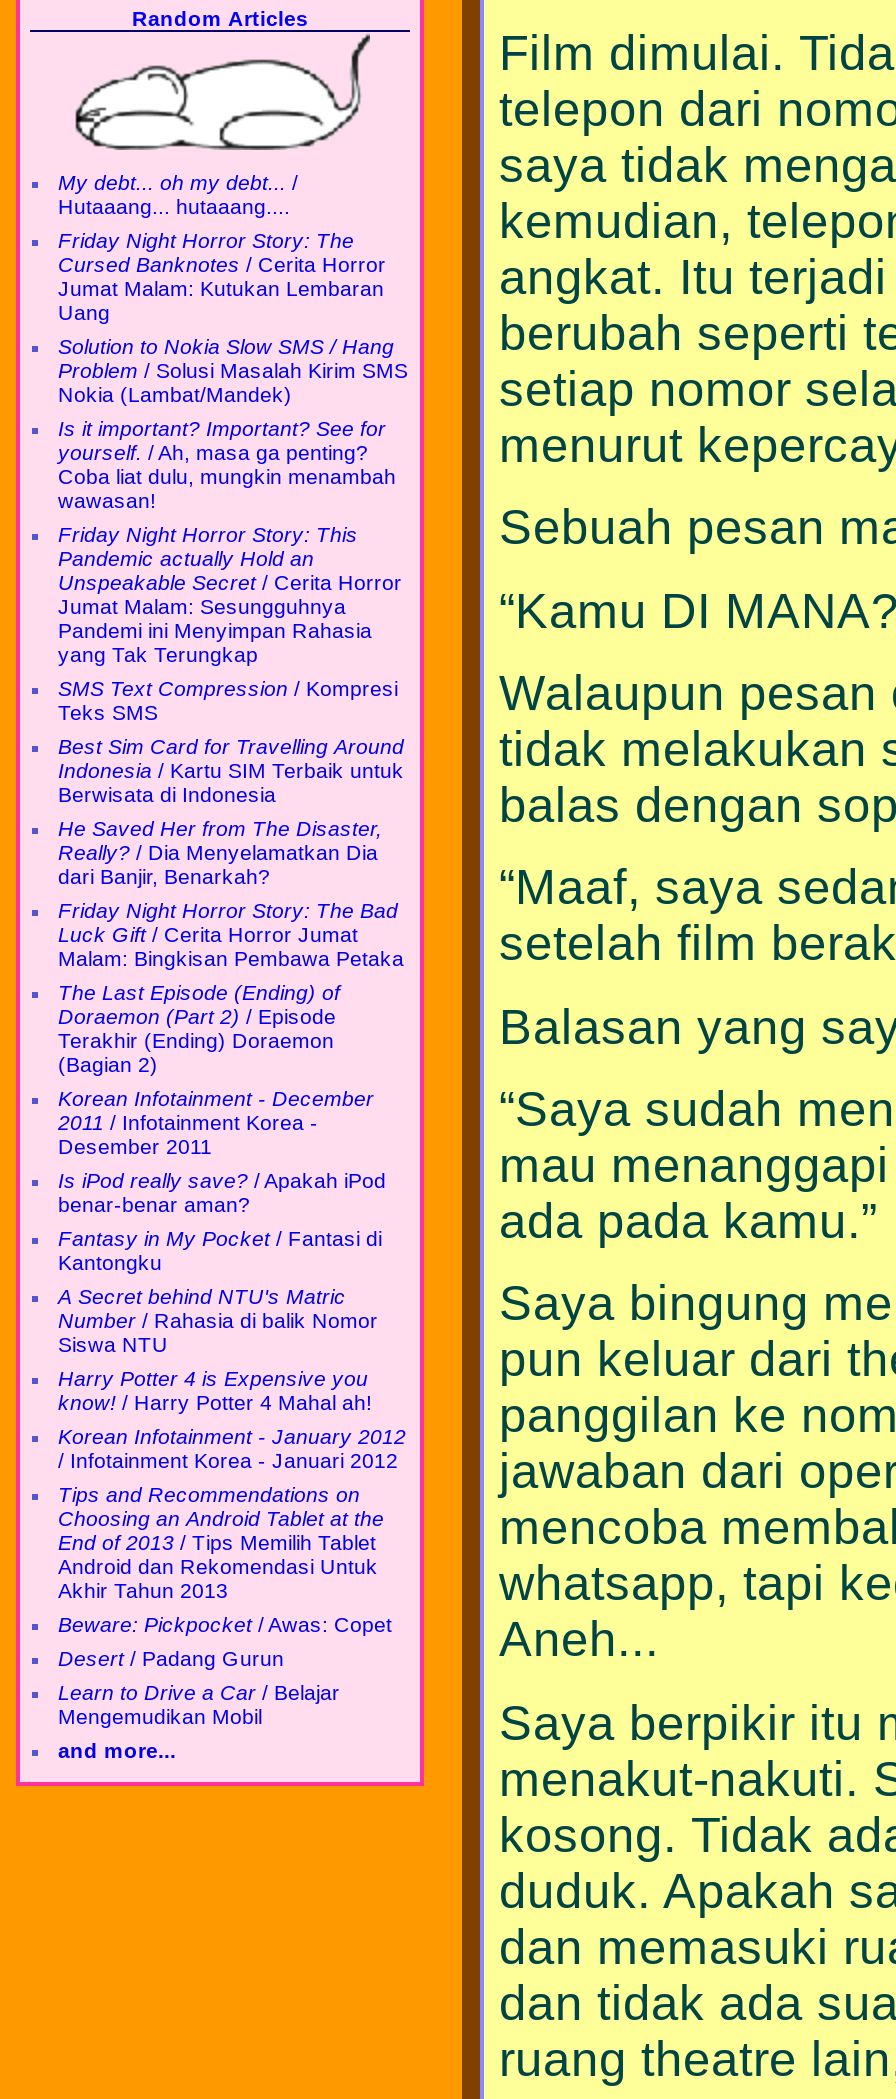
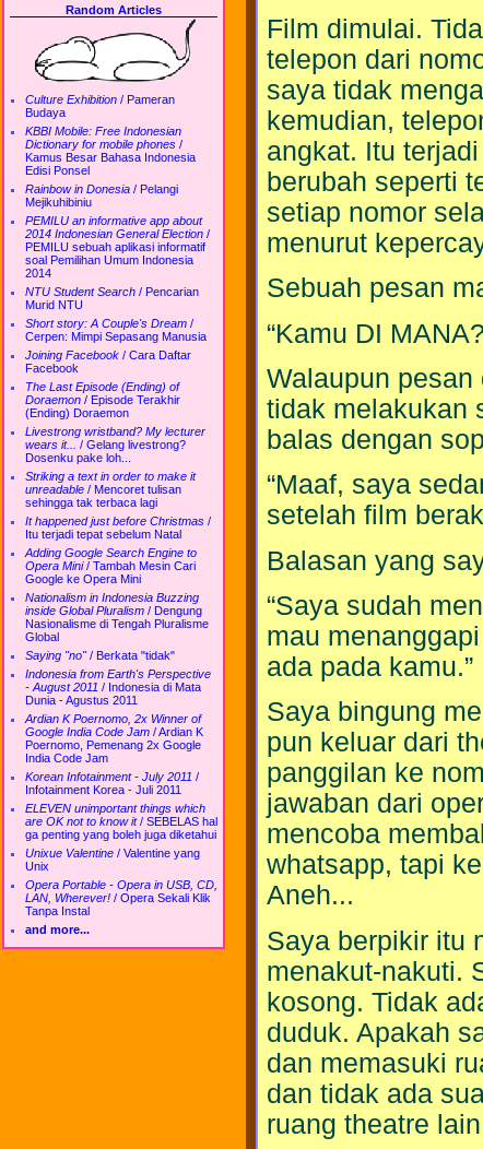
[58,170,408,970] My debt... oh my debt... / | Hutaaang... hutaaang.... | Friday Night Horror Story: The | Cursed Banknotes / Cerita Horror | Jumat Malam: Kutukan Lembaran | Uang | Solution to Nokia Slow SMS / Hang | Problem / Solusi Masalah Kirim SMS | Nokia (Lambat/Mandek) | Is it important? Important? See for | yourself. / Ah, masa ga penting? | Coba liat dulu, mungkin menambah | wawasan! | Friday Night Horror Story: This | Pandemic actually Hold an | Unspeakable Secret / Cerita Horror | Jumat Malam: Sesungguhnya | Pandemi ini Menyimpan Rahasia | yang Tak Terungkap | SMS Text Compression / Kompresi | Teks SMS | Best Sim Card for Travelling Around | Indonesia / Kartu SIM Terbaik untuk | Berwisata di Indonesia | He Saved Her from The Disaster, | Really? / Dia Menyelamatkan Dia | dari Banjir, Benarkah? | Friday Night Horror Story: The Bad | Luck Gift/ Cerita Horror Jumat | Malam: Bingkisan Pembawa Petaka -> [25,93,210,375] Culture Exhibition / Pameran | Budaya | KBBI Mobile: Free Indonesian | Dictionary for mobile phones / | Kamus Besar Bahasa Indonesia | Edisi Ponsel | Rainbow in Donesia / Pelangi | Mejikuhibiniu | PEMILU an informative app about | 2014 Indonesian General Election / | PEMILU sebuah aplikasi informatif | soal Pemilihan Umum Indonesia | 2014 | NTU Student Search / Pencarian | Murid NTU | Short story: A Couple's Dream / | Cerpen: Mimpi Sepasang Manusia | Joining Facebook / Cara Daftar | Facebook
moved [58,980,340,1004] -> [25,380,179,393]: The Last Episode (Ending) of
[58,1004,406,1728] Doraemon (Part 2) / Episode | Terakhir (Ending) Doraemon | (Bagian 2) | Korean Infotainment - December | 2011 / Infotainment Korea - | Desember 2011 | Is iPod really save? / Apakah iPod | benar-benar aman? | Fantasy in My Pocket / Fantasi di | Kantongku | A Secret behind NTU's Matric | Number / Rahasia di balik Nomor | Siswa NTU | Harry Potter 4 is Expensive you | know! / Harry Potter 4 Mahal ah! | Korean Infotainment - January 2012 | / Infotainment Korea - Januari 2012 | Tips and Recommendations on | Choosing an Android Tablet at the | End of 2013 / Tips Memilih Tablet | Android dan Rekomendasi Untuk | Akhir Tahun 2013 | Beware: Pickpocket / Awas: Copet | Desert / Padang Gurun | Learn to Drive a Car / Belajar | Mengemudikan Mobil -> [25,393,217,917] Doraemon/ Episode Terakhir | (Ending) Doraemon | Livestrong wristband? My lecturer | wears it.../ Gelang livestrong? | Dosenku pake loh... | Striking a text in order to make it | unreadable / Mencoret tulisan | sehingga tak terbaca lagi | It happened just before Christmas / | Itu terjadi tepat sebelum Natal | Adding Google Search Engine to | Opera Mini/Tambah Mesin Cari | Google ke Opera Mini | Nationalism in Indonesia Buzzing | inside Global Pluralism / Dengung | Nasionalisme di Tengah Pluralisme | Global | Saying "no" / Berkata "tidak" | Indonesia from Earth's Perspective | - August 2011 / Indonesia di Mata | Dunia - Agustus 2011 | Ardian K Poernomo, 2x Winner of | Google India Code Jam /Ardian K | Poernomo, Pemenang 2x Google | India Code Jam | Korean Infotainment - July 2011 / | Infotainment Korea - Juli 2011 | ELEVEN unimportant things which | are OK not to know it / SEBELAS hal | ga penting yang boleh juga diketahui | Unixue Valentine / Valentine yang | Unix | Opera Portable - Opera in USB, CD, | LAN, Wherever! / Opera Sekali Klik | Tanpa Instal
moved [58,1738,176,1762] -> [25,923,90,936]: and more...

